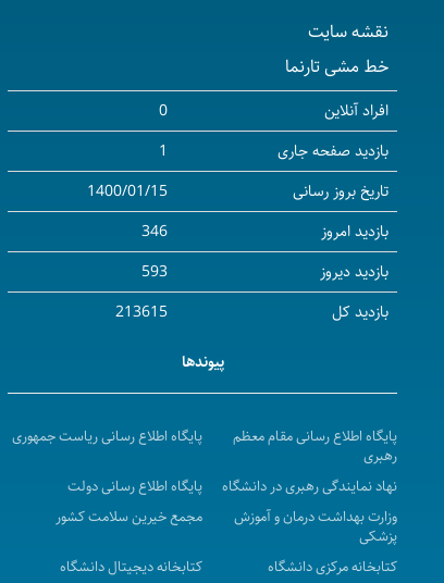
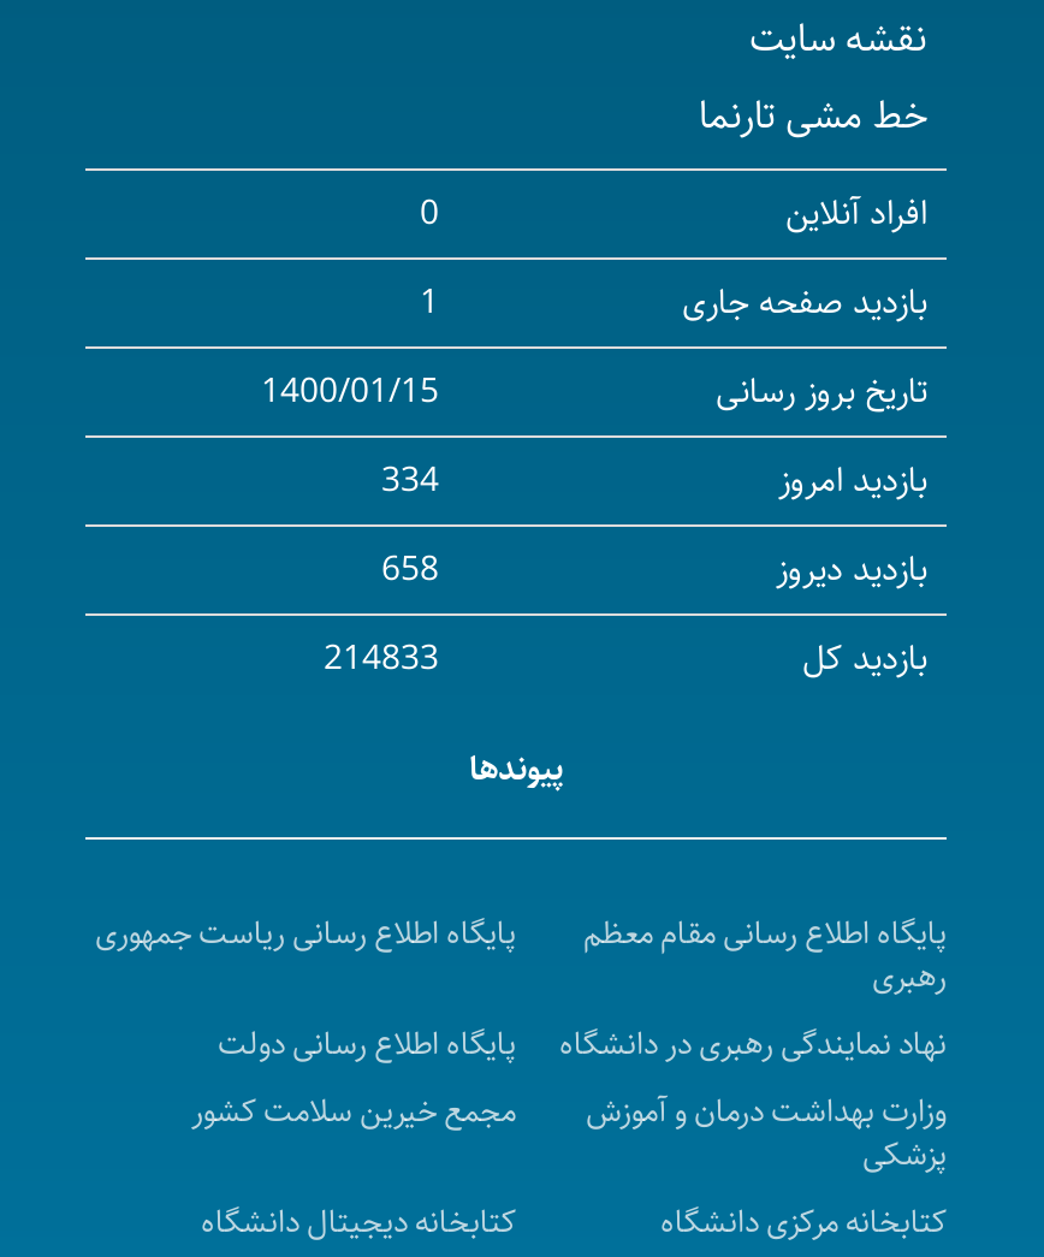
[141,220,168,244] 346 -> [381,455,439,508] 334
[141,260,168,284] 593 -> [381,544,439,597] 658
[115,300,168,324] 213615 -> [324,633,439,686] 214833

